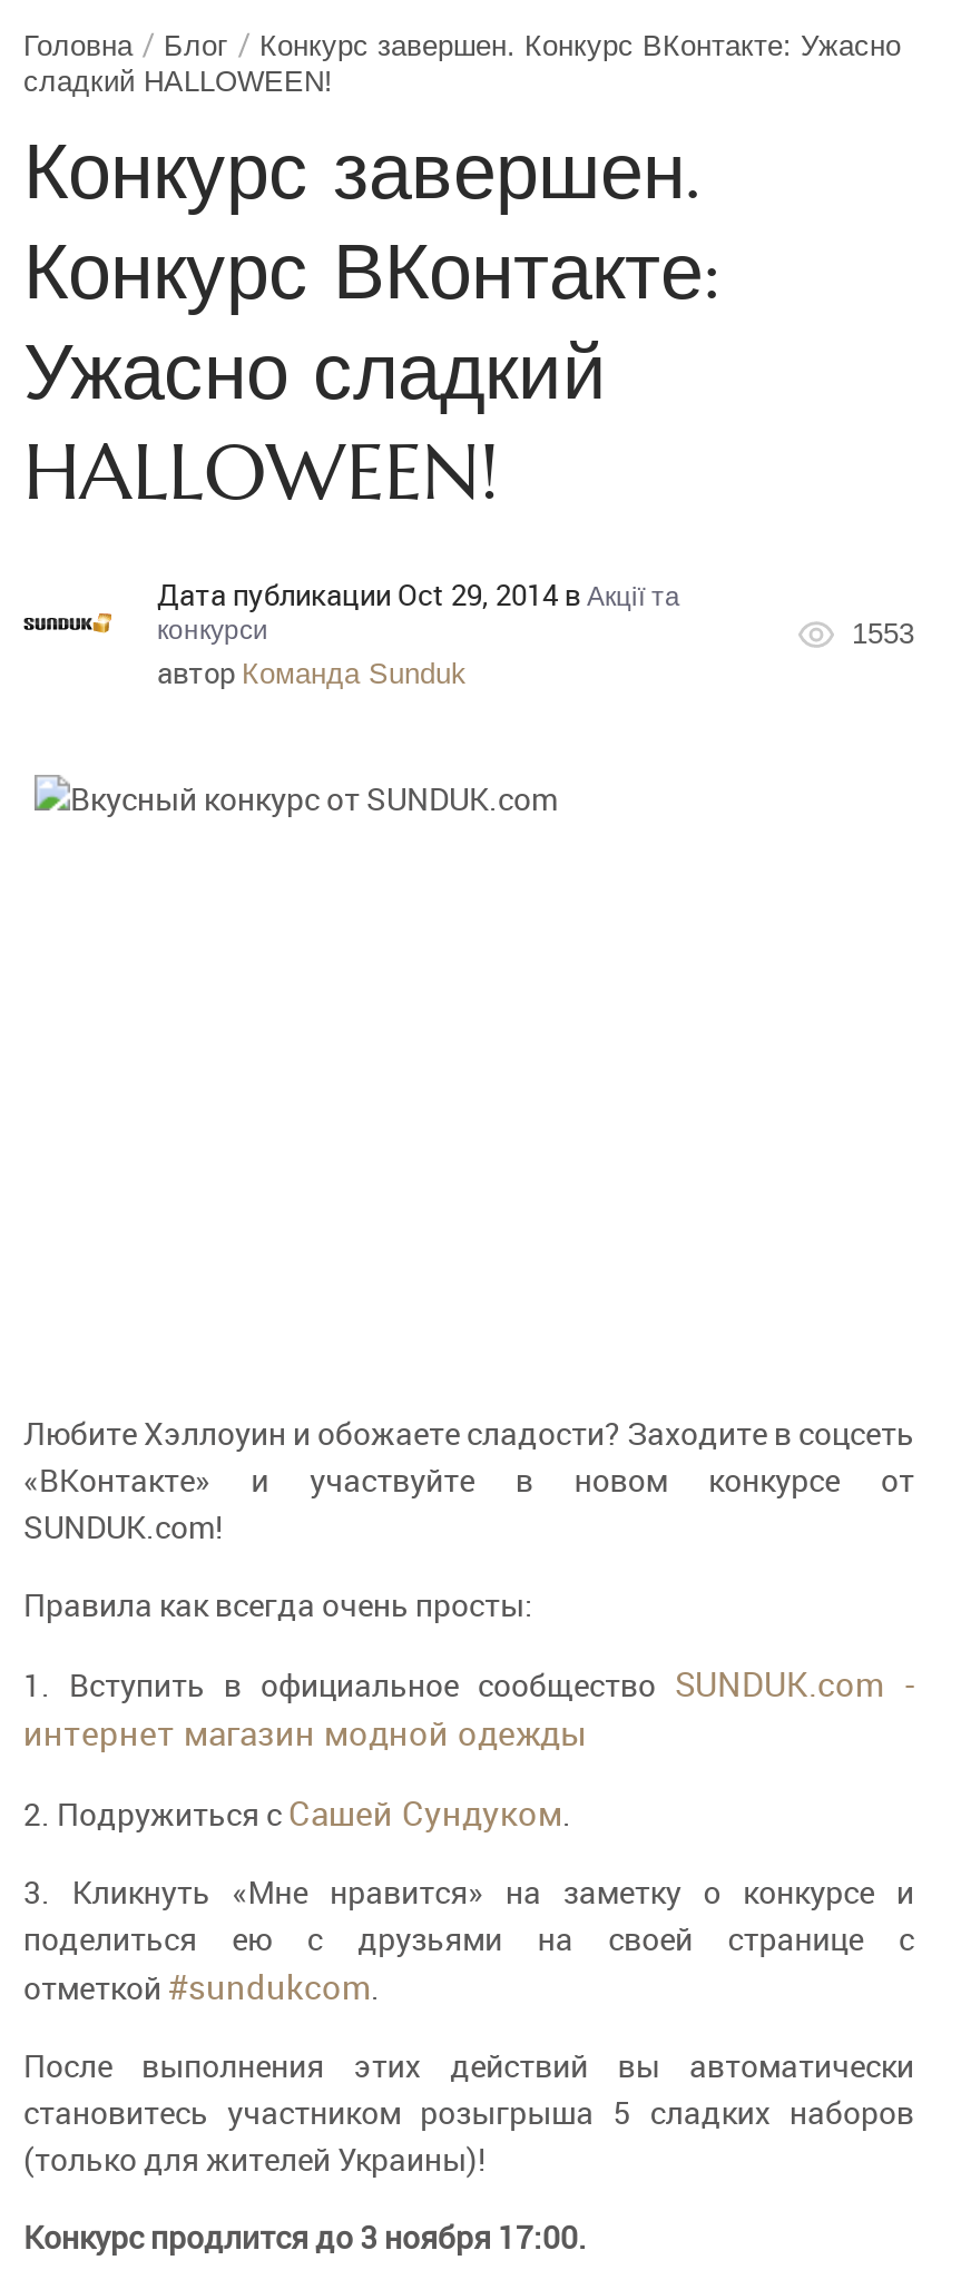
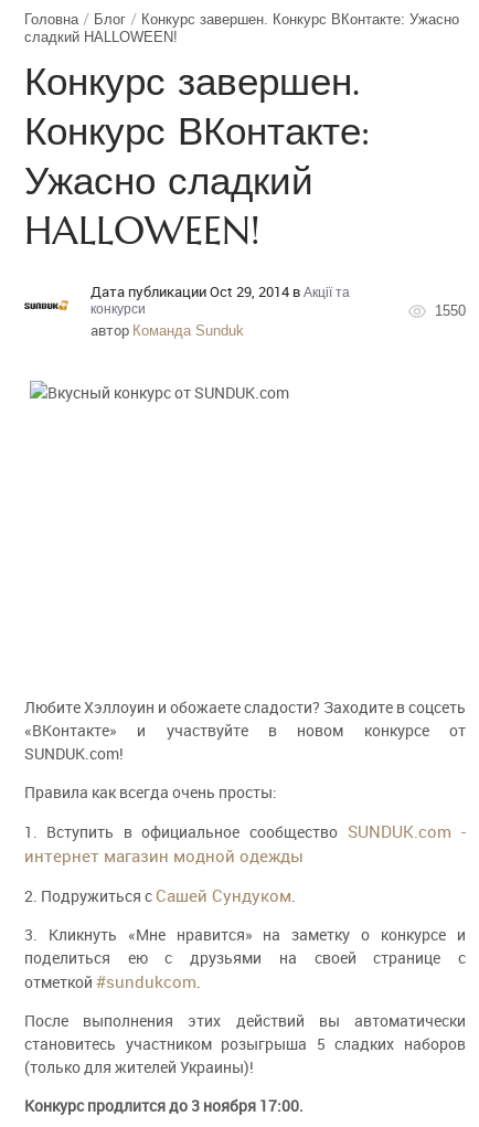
[852,617,914,650] 1553 -> [435,302,466,319] 1550

